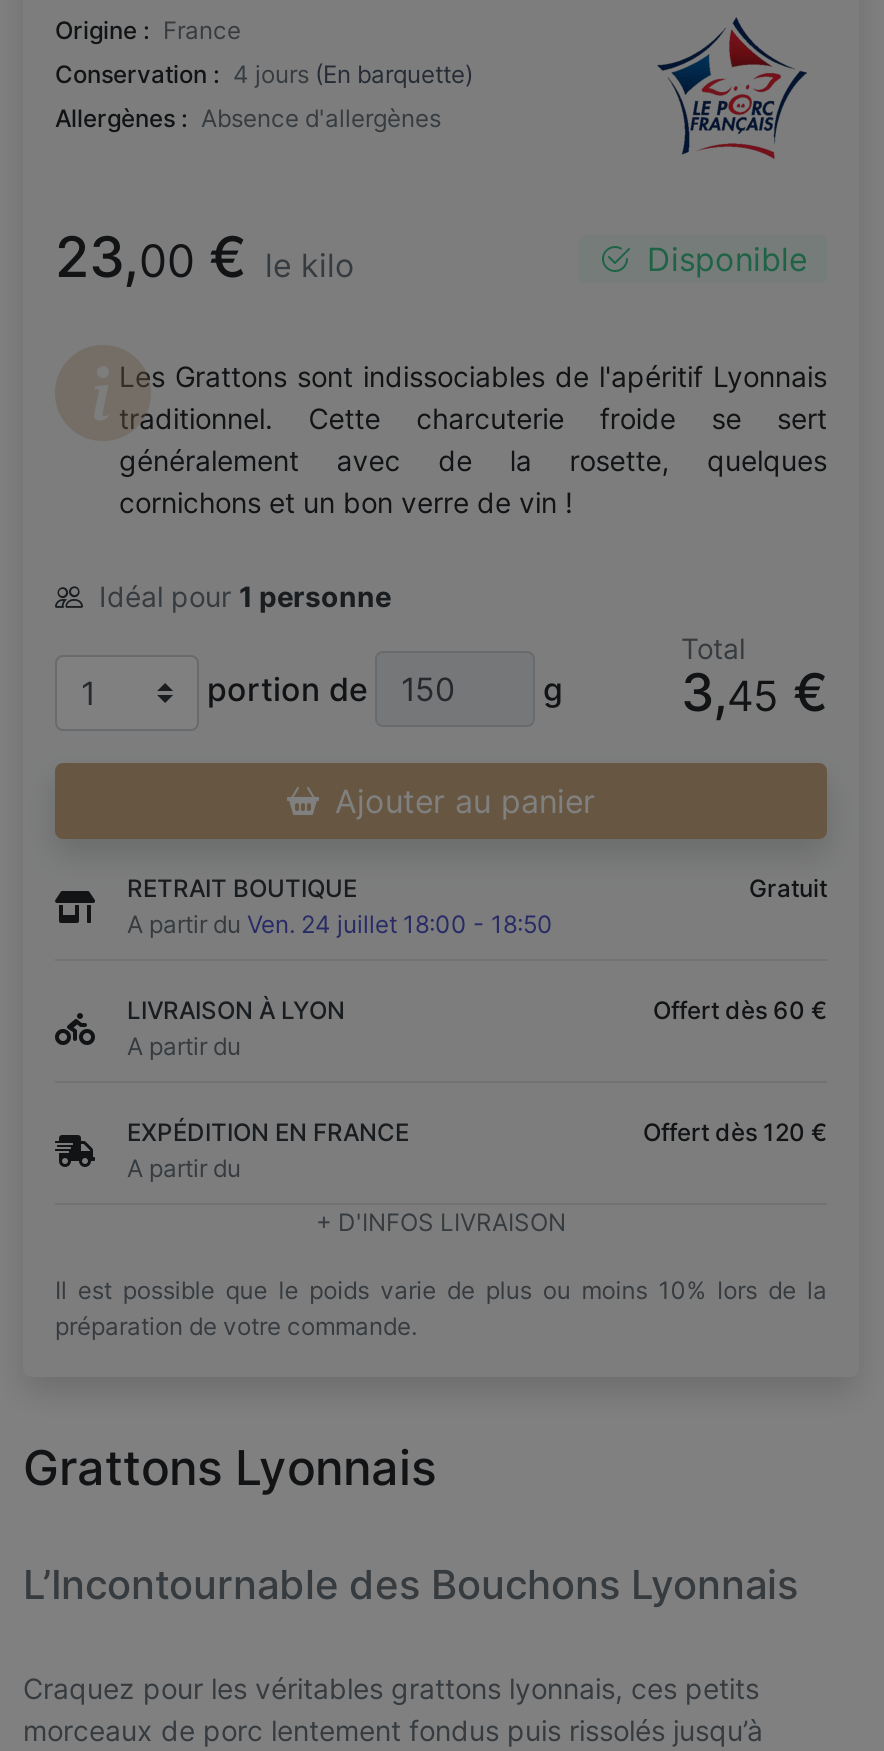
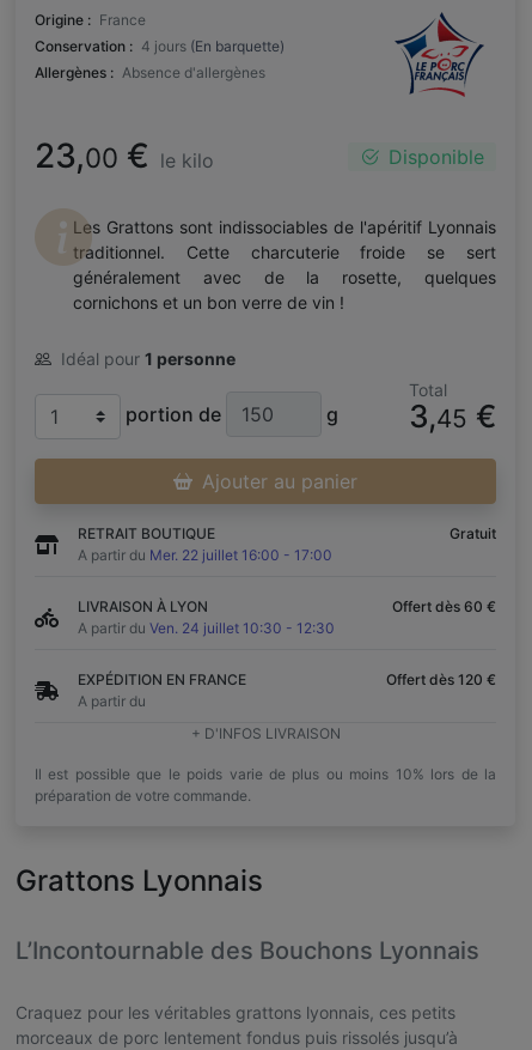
[127,908,553,938] A partir du Ven. 24 juillet 18:00 - 18:50 -> [78,545,332,563] A partir du Mer. 22 juillet 16:00 - 17:00
[127,1030,241,1060] A partir du -> [78,619,335,636] A partir du Ven. 24 juillet 10:30 - 12:30

